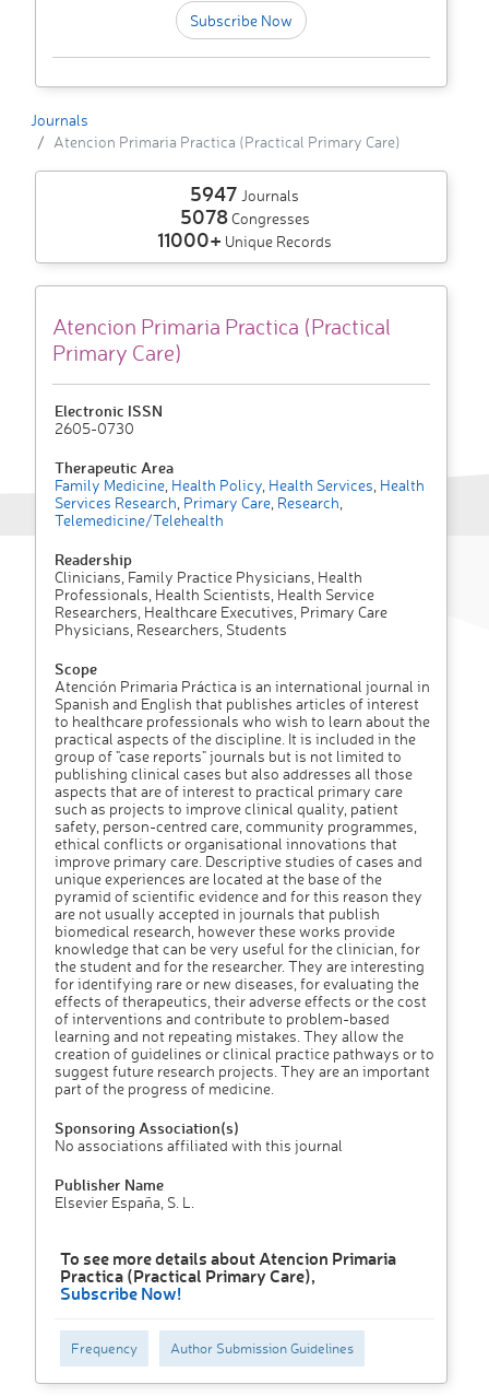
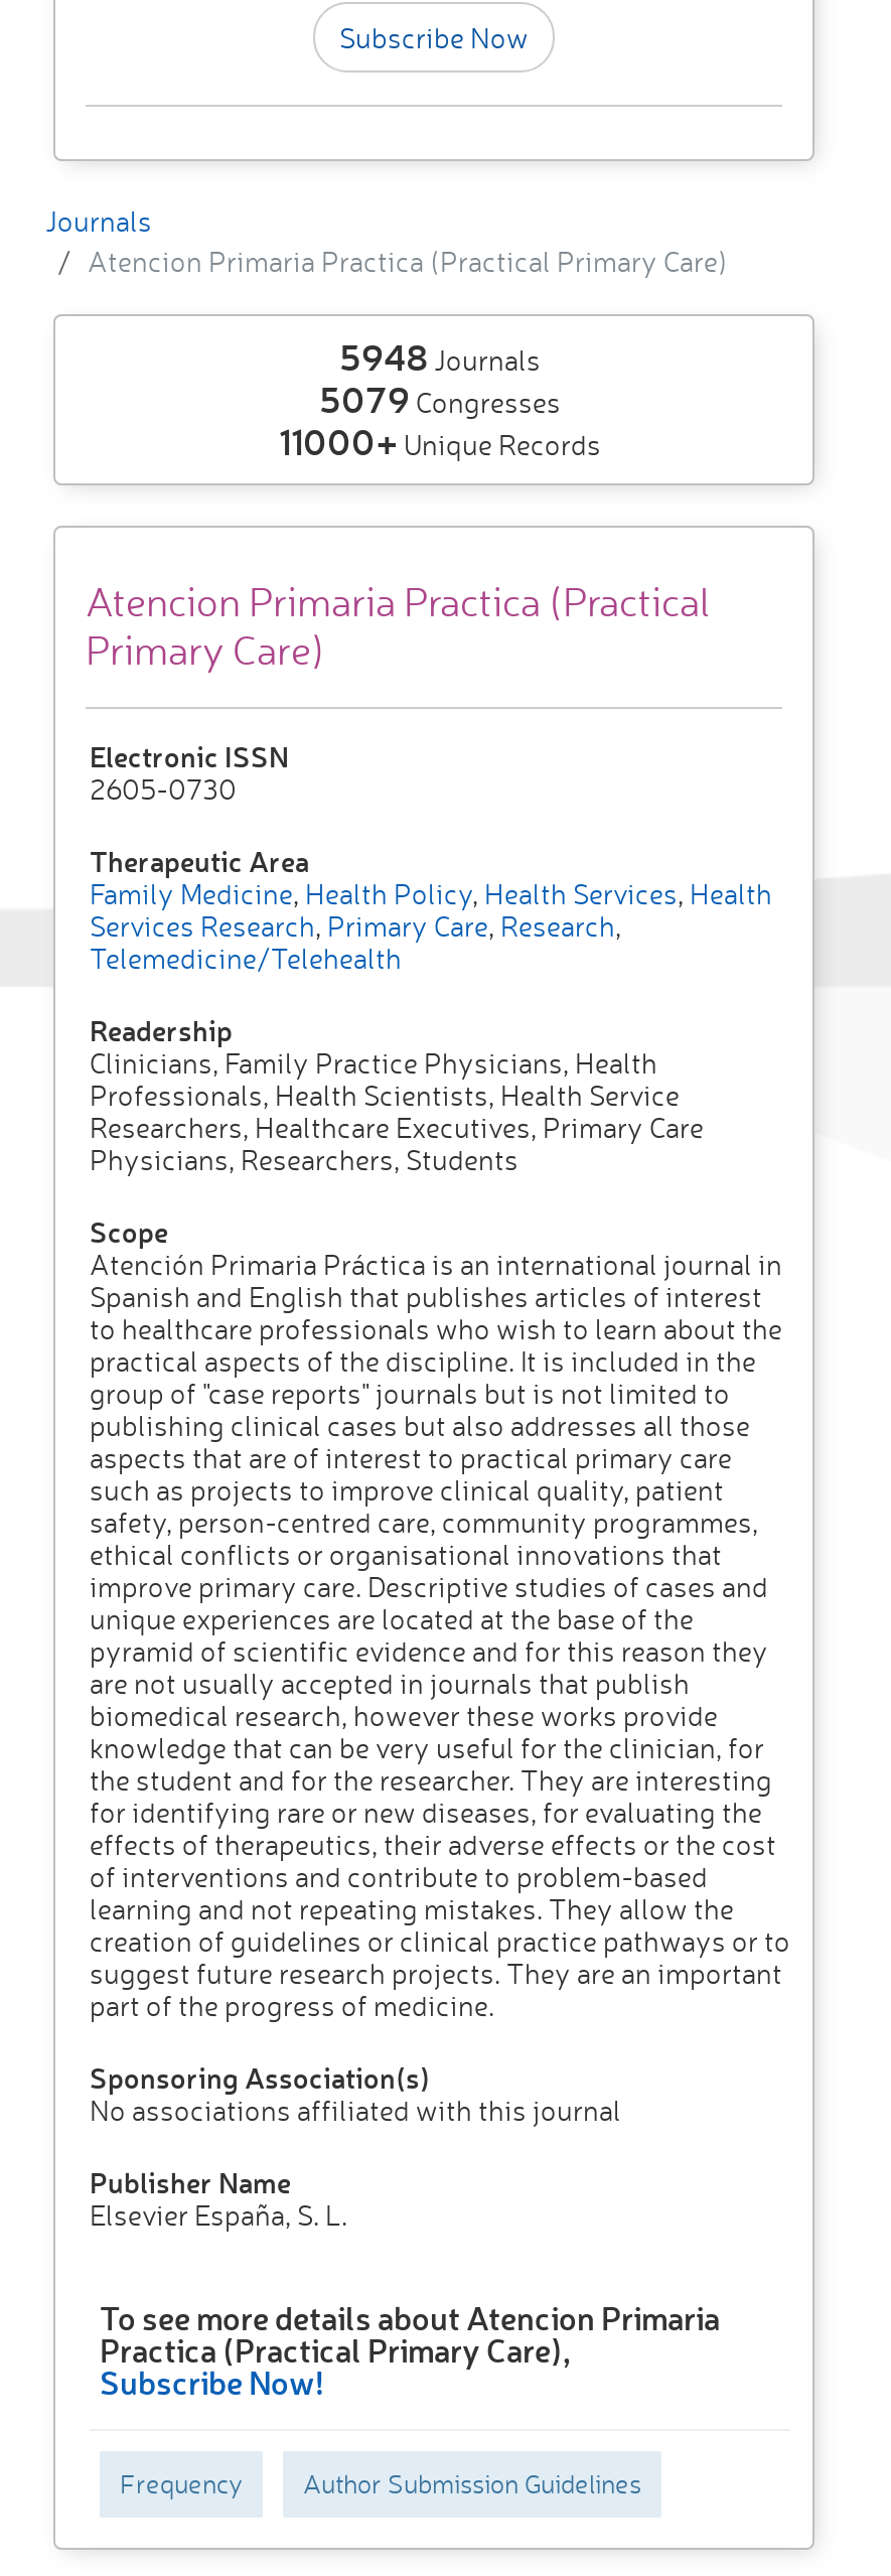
[190,181,299,207] 5947Journals -> [339,333,541,381] 5948Journals
[180,204,309,230] 5078 Congresses -> [319,375,561,424] 5079 Congresses

